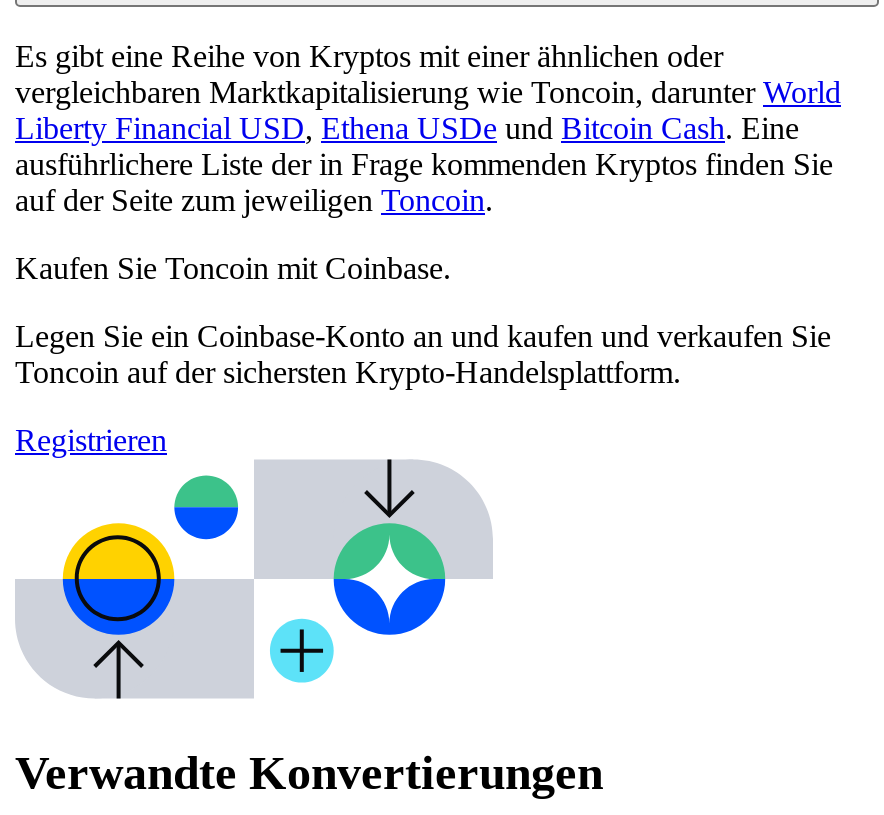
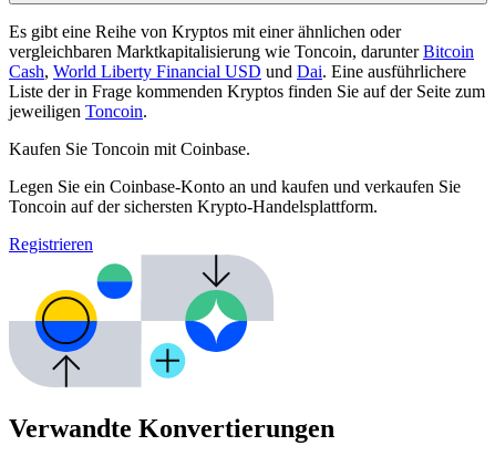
[15,76,841,218] vergleichbaren Marktkapitalisierung wie Toncoin, darunter World | Liberty Financial USD,Ethena USDe und Bitcoin Cash. Eine | ausführlichere Liste der in Frage kommenden Kryptos finden Sie | auf der Seite zum jeweiligen Toncoin. -> [9,43,485,121] vergleichbaren Marktkapitalisierung wie Toncoin, darunter Bitcoin | Cash,World Liberty Financial USD und Dai. Eine ausführlichere | Liste der in Frage kommenden Kryptos finden Sie auf der Seite zum | jeweiligen Toncoin.

